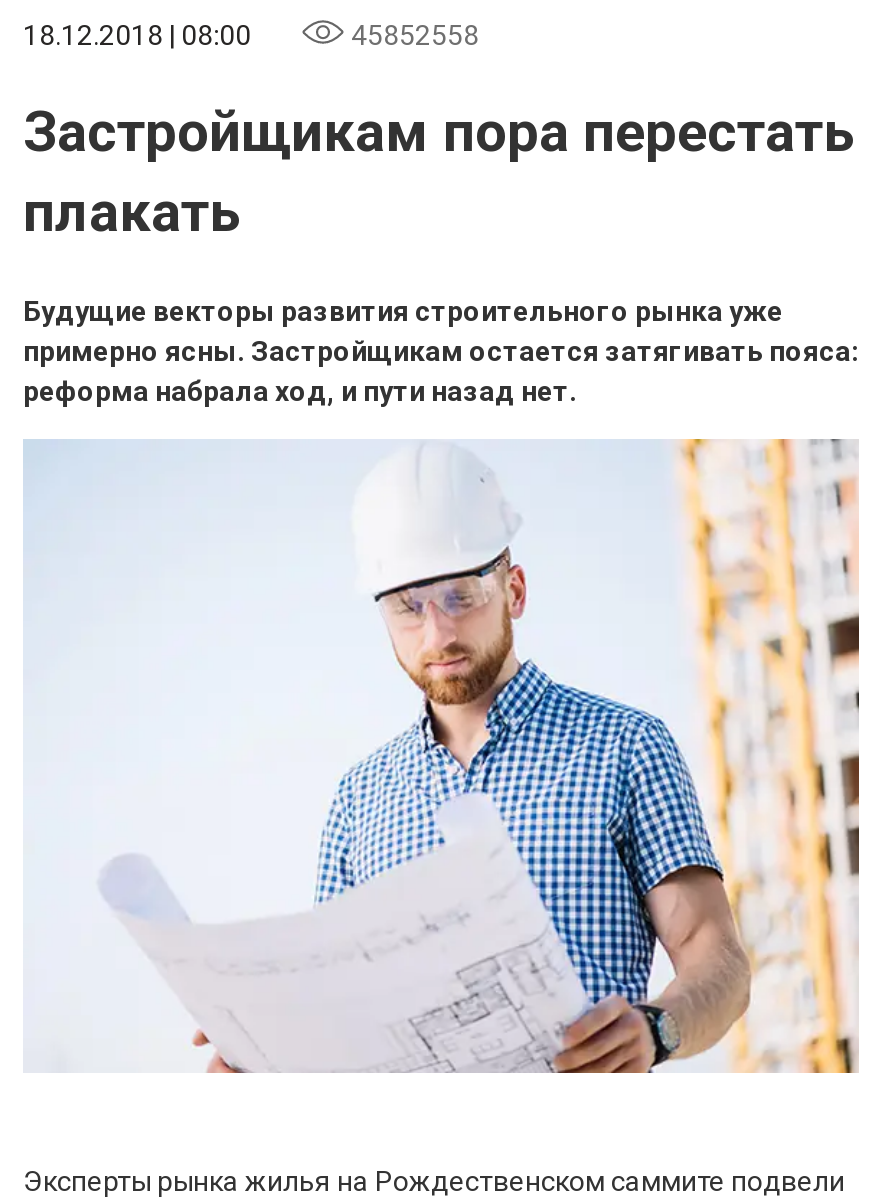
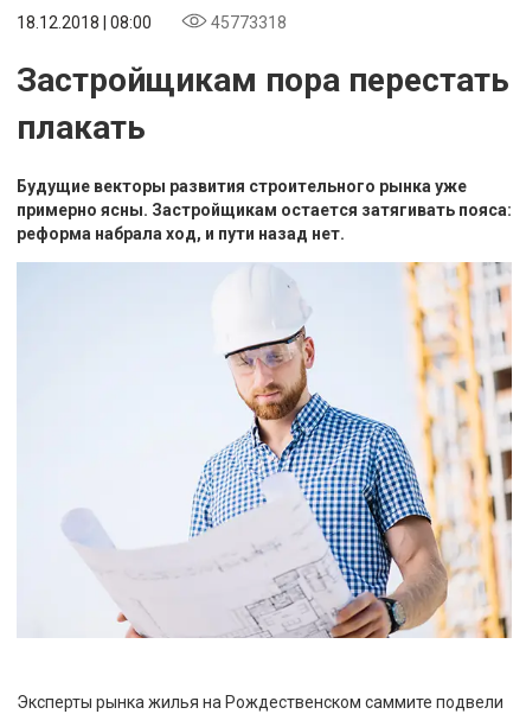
[351,19,479,51] 45852558 -> [211,13,287,32] 45773318

